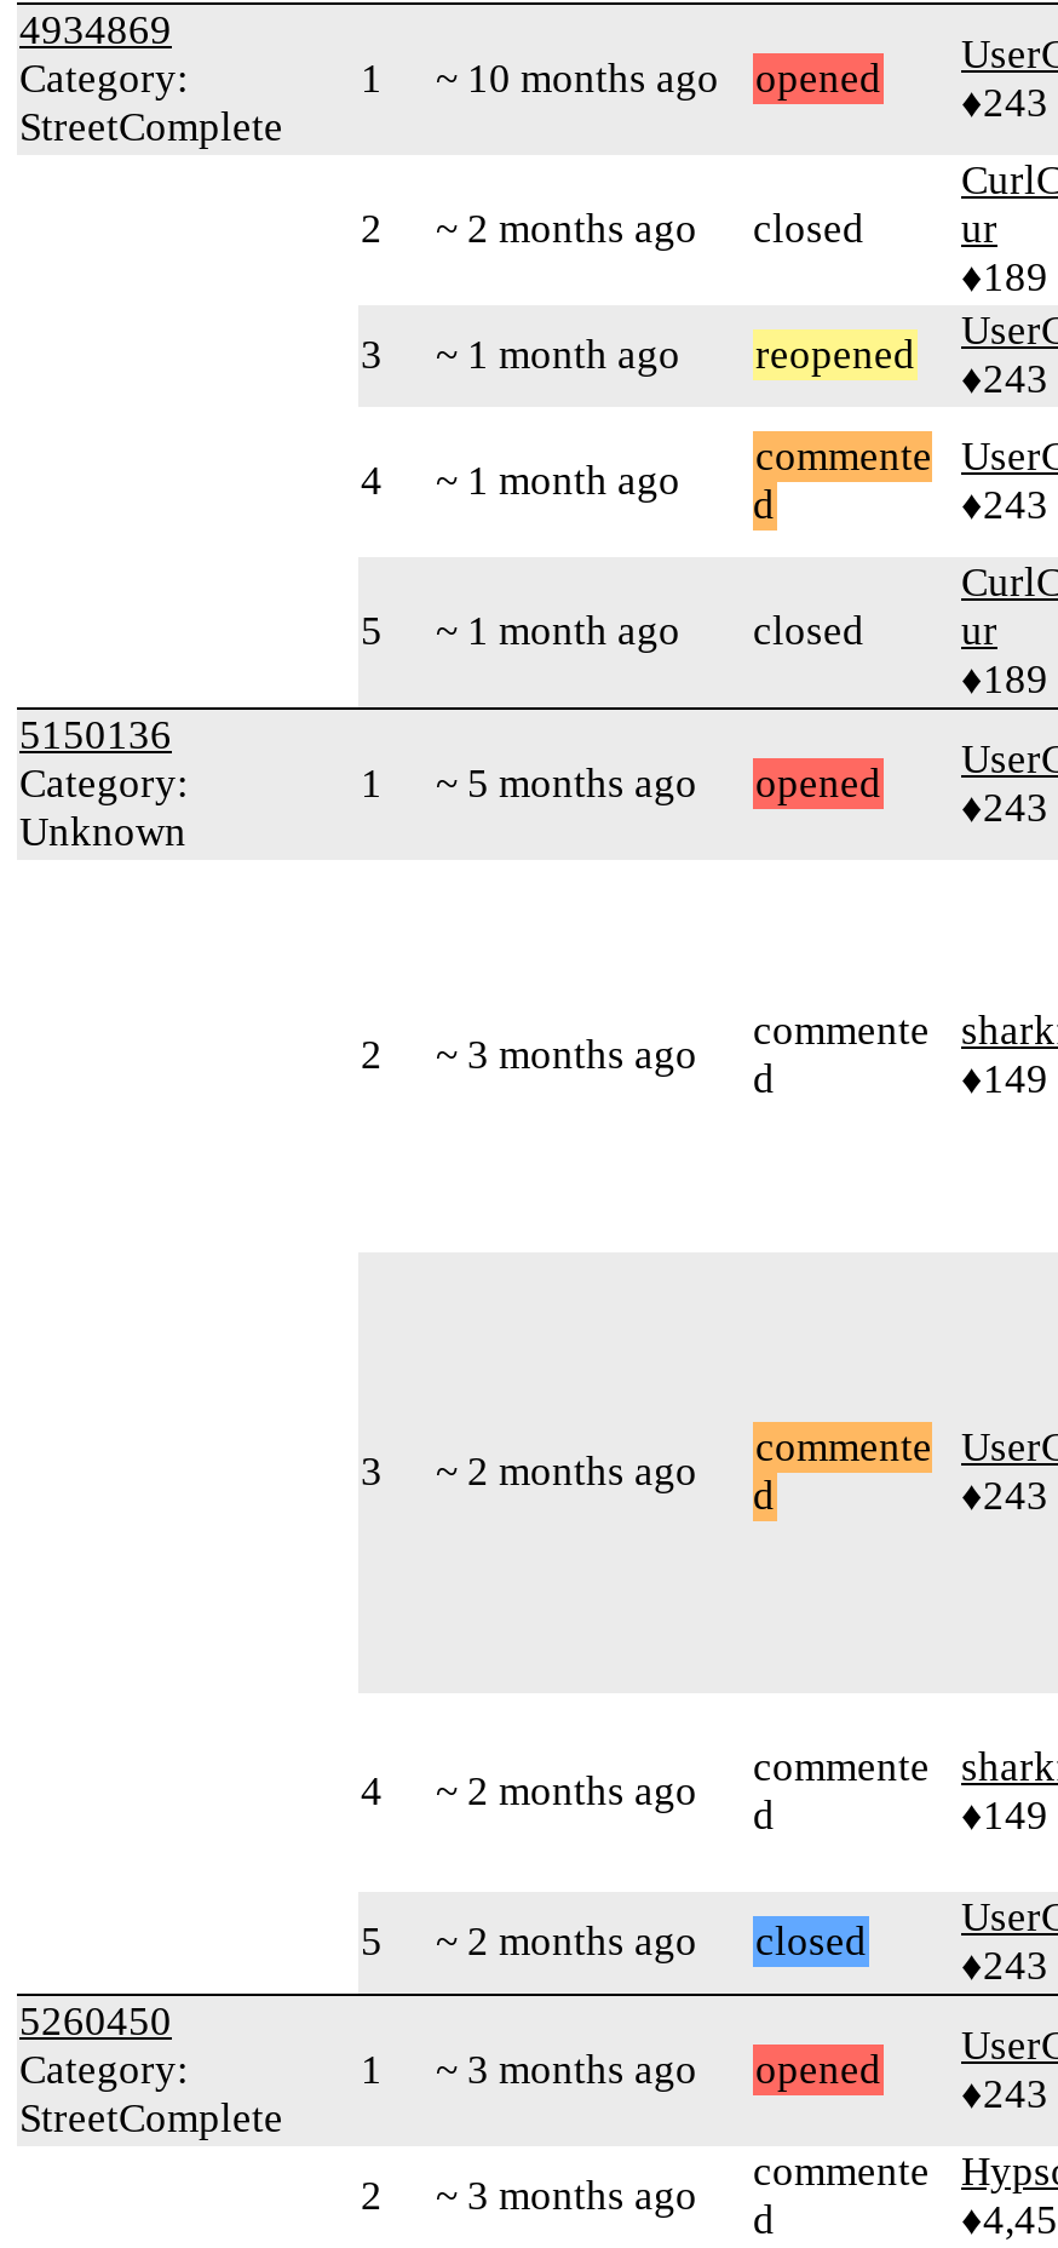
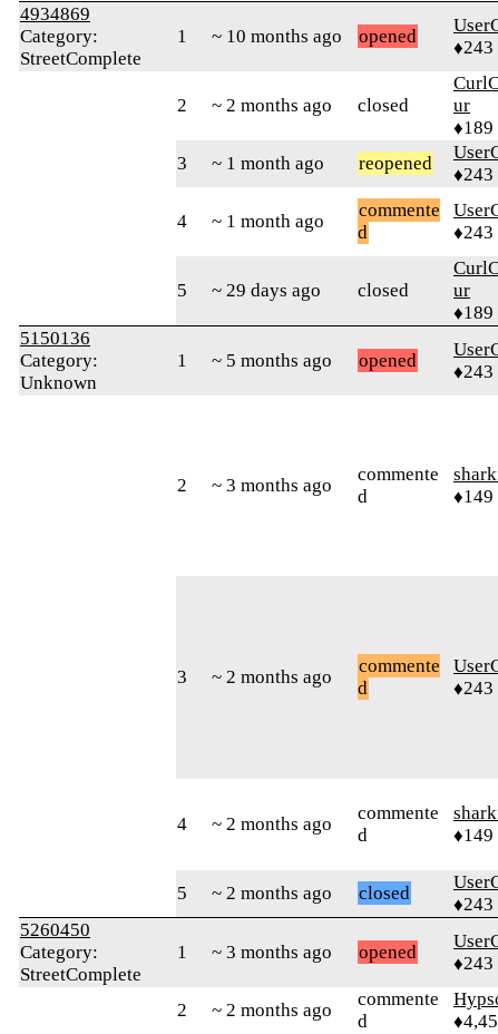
[361,608,864,654] 5 ~ 1 month ago closed -> [177,280,409,301] 5 ~ 29 days ago closed
[361,2173,697,2219] 2 ~ 3 months ago -> [177,999,332,1021] 2 ~ 2 months ago

